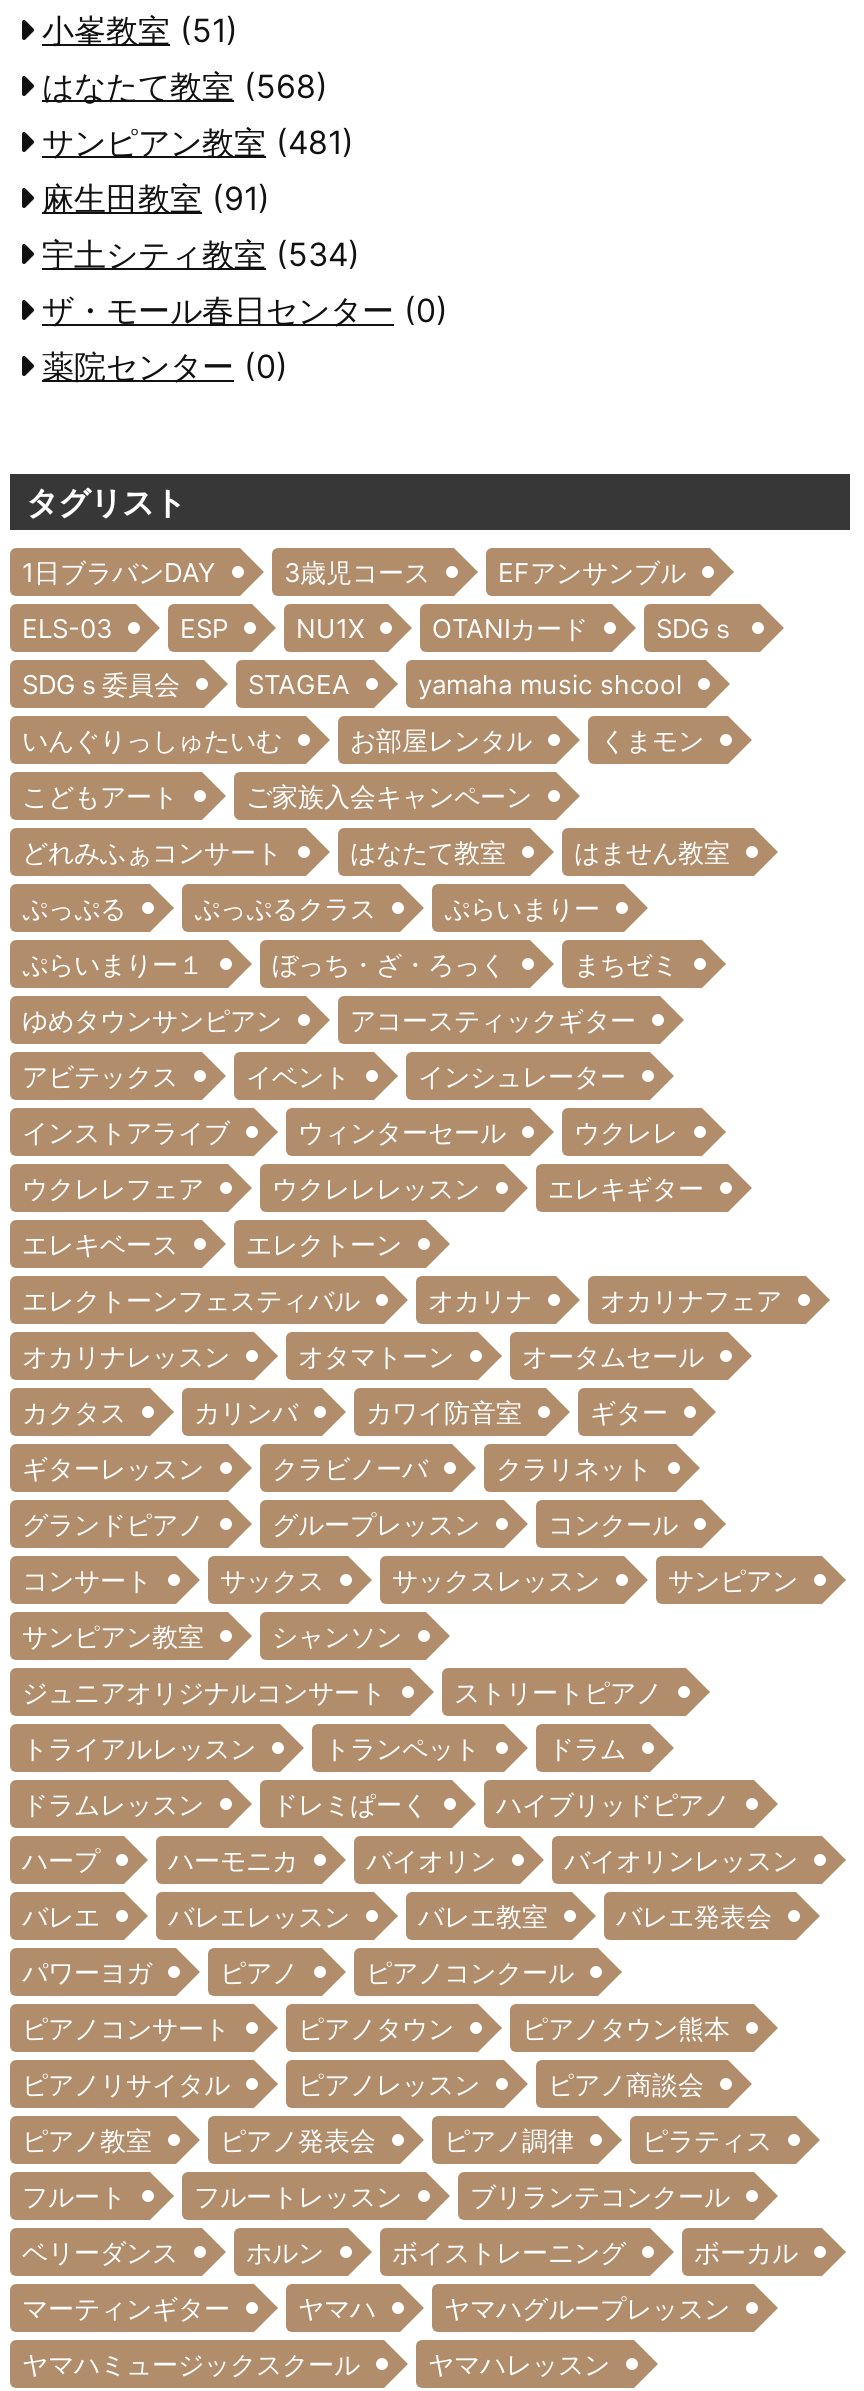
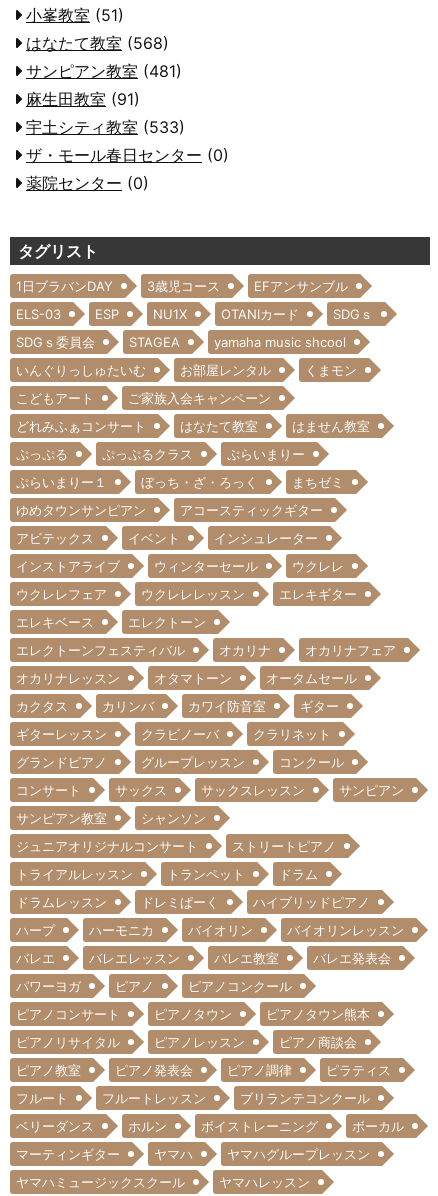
[42,235,360,275] 宇土シティ教室(534) -> [26,117,185,137] 宇土シティ教室(533)

